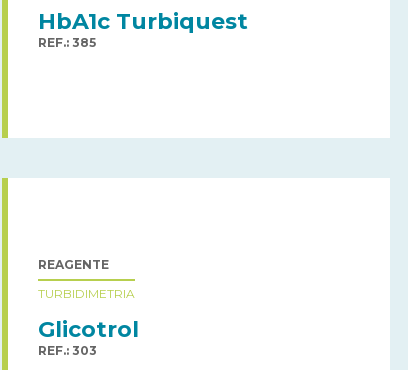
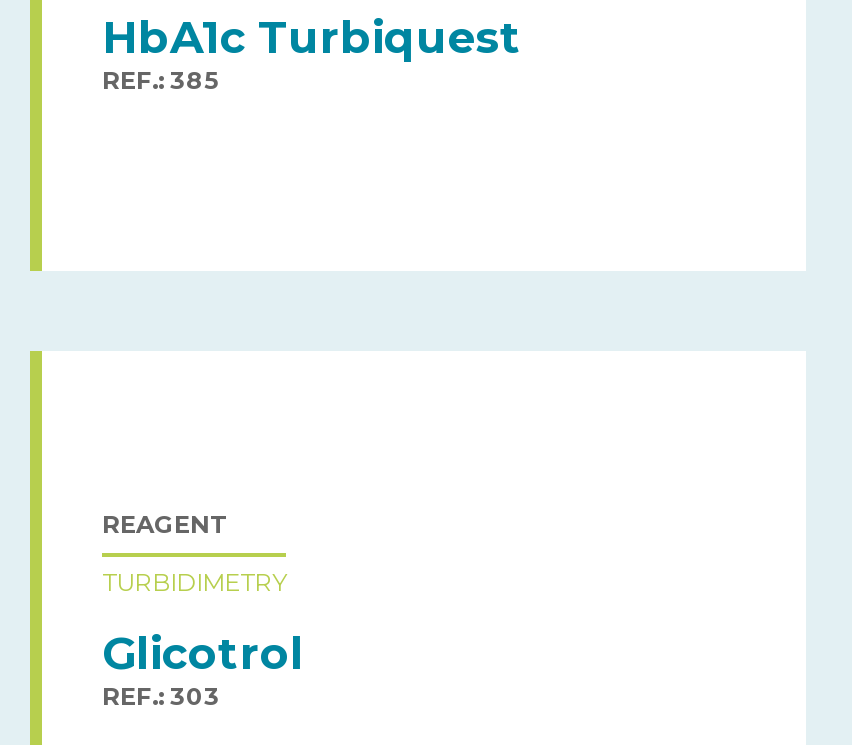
[38,257,109,272] REAGENTE -> [102,509,228,539] REAGENT
[38,286,135,301] TURBIDIMETRIA -> [102,567,286,597] TURBIDIMETRY

